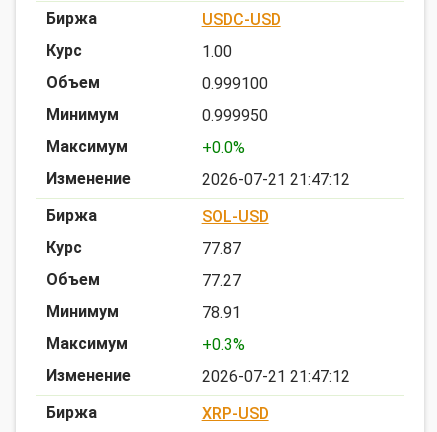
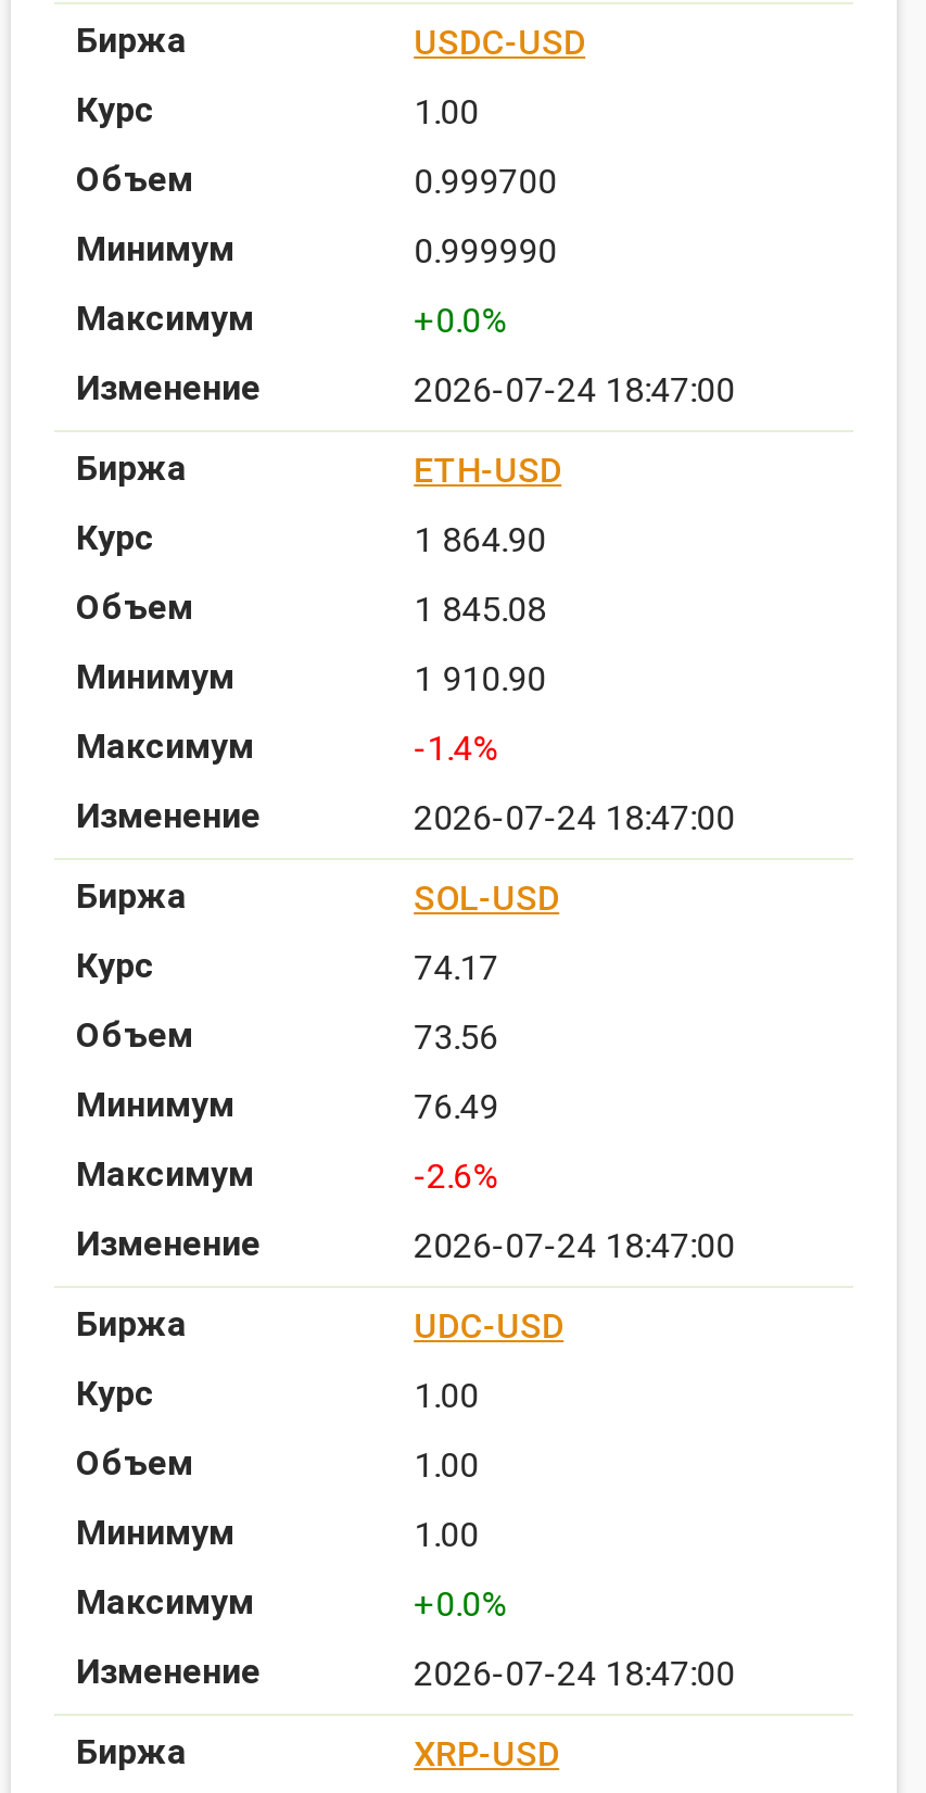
[202,74,268,93] 0.999100 -> [414,161,557,202] 0.999700
[202,106,268,125] 0.999950 -> [414,230,557,272] 0.999990
[202,170,350,189] 2026-07-21 21:47:12 -> [414,369,735,838] 2026-07-24 18:47:00 | ETH-USD | 1 864.90 | 1 845.08 | 1 910.90 | -1.4% | 2026-07-24 18:47:00
[202,239,350,386] 77.87 | 77.27 | 78.91 | +0.3% | 2026-07-21 21:47:12 -> [414,947,735,1694] 74.17 | 73.56 | 76.49 | -2.6% | 2026-07-24 18:47:00 | UDC-USD | 1.00 | 1.00 | 1.00 | +0.0% | 2026-07-24 18:47:00

